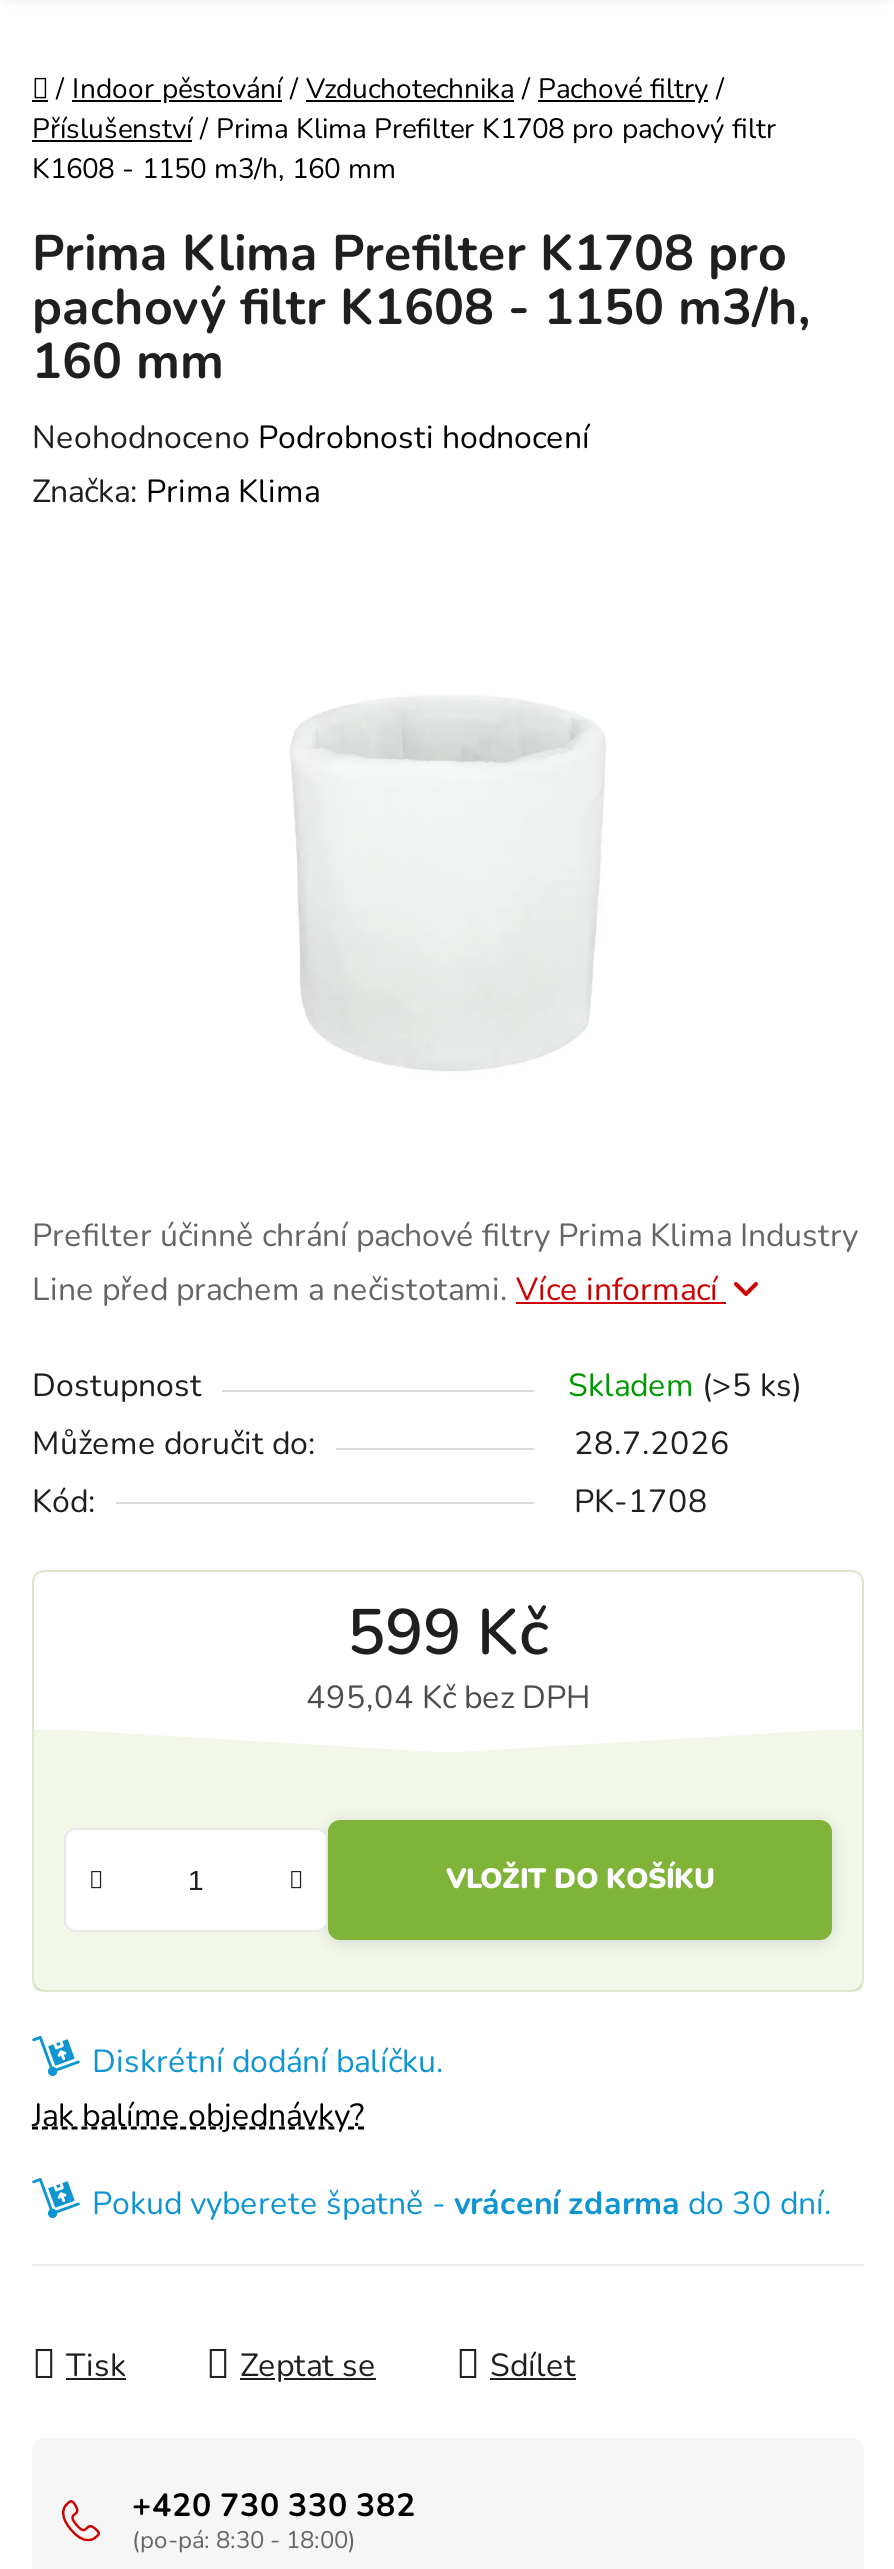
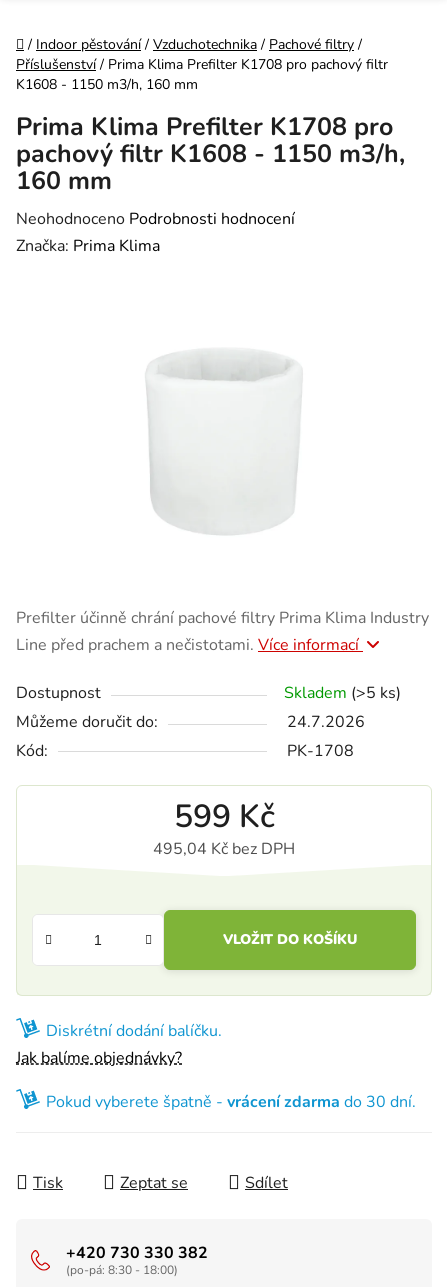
[574,1422,730,1466] 28.7.2026 -> [287,711,365,733] 24.7.2026

